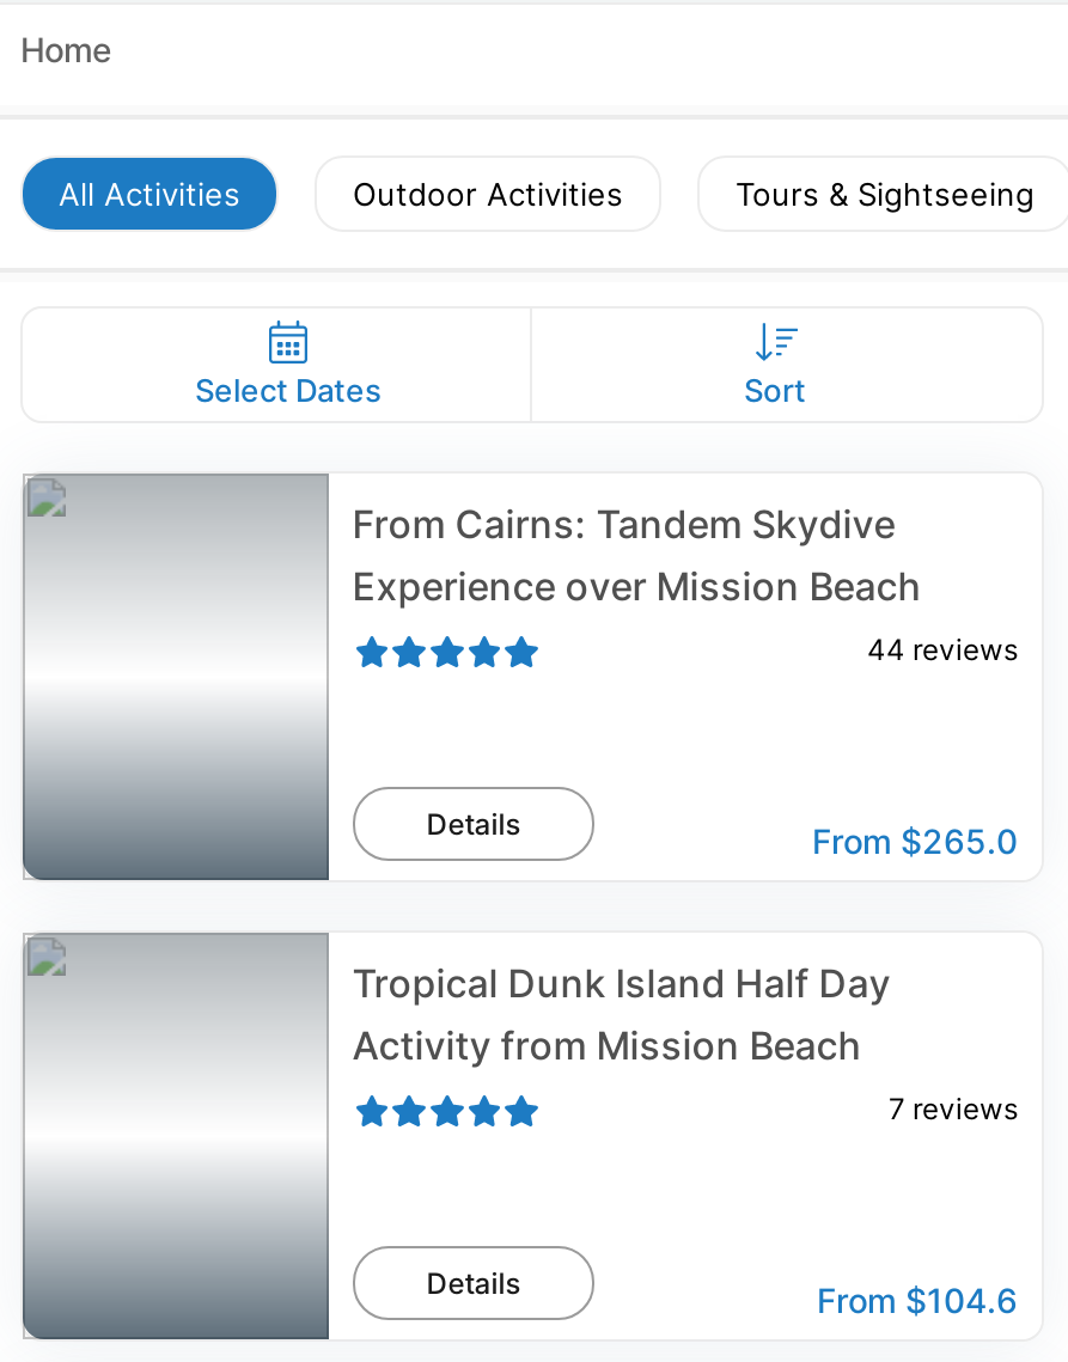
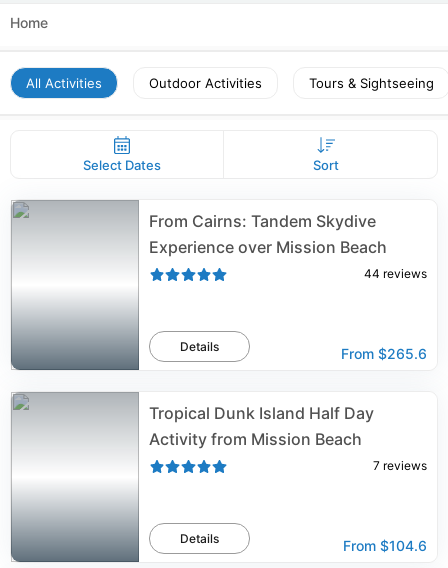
[812,820,1018,861] From $265.0 -> [341,345,427,362] From $265.6

